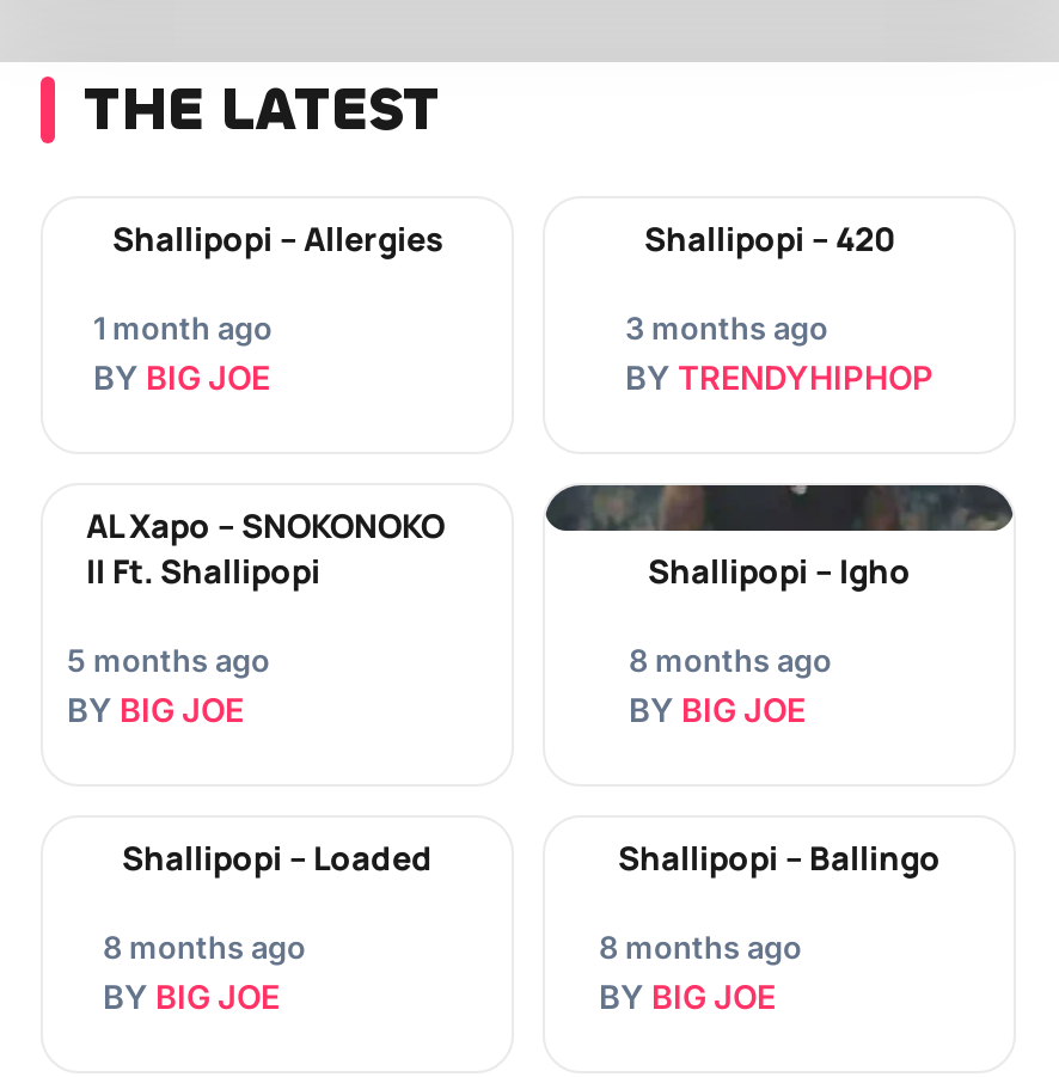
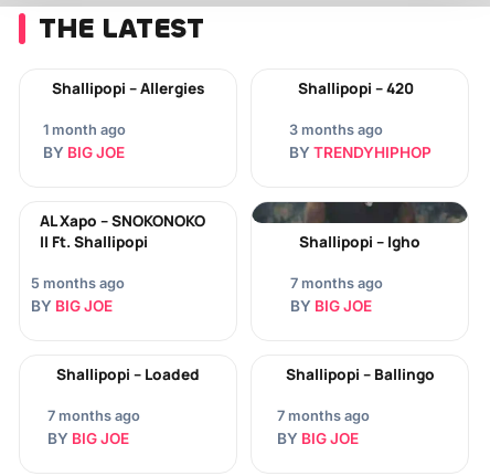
[629,643,832,679] 8 months ago -> [290,275,383,292] 7 months ago
[103,930,306,966] 8 months ago -> [47,408,140,424] 7 months ago
[599,930,802,966] 8 months ago -> [276,408,369,424] 7 months ago

